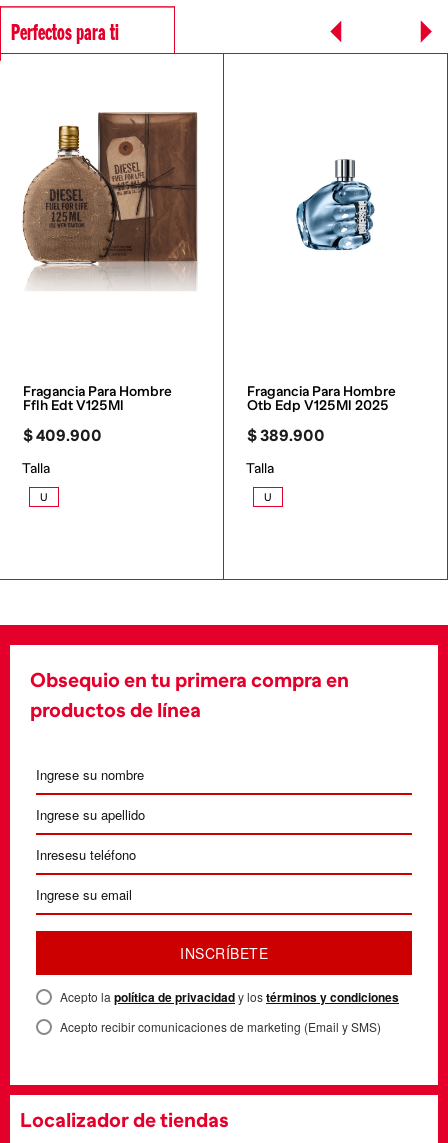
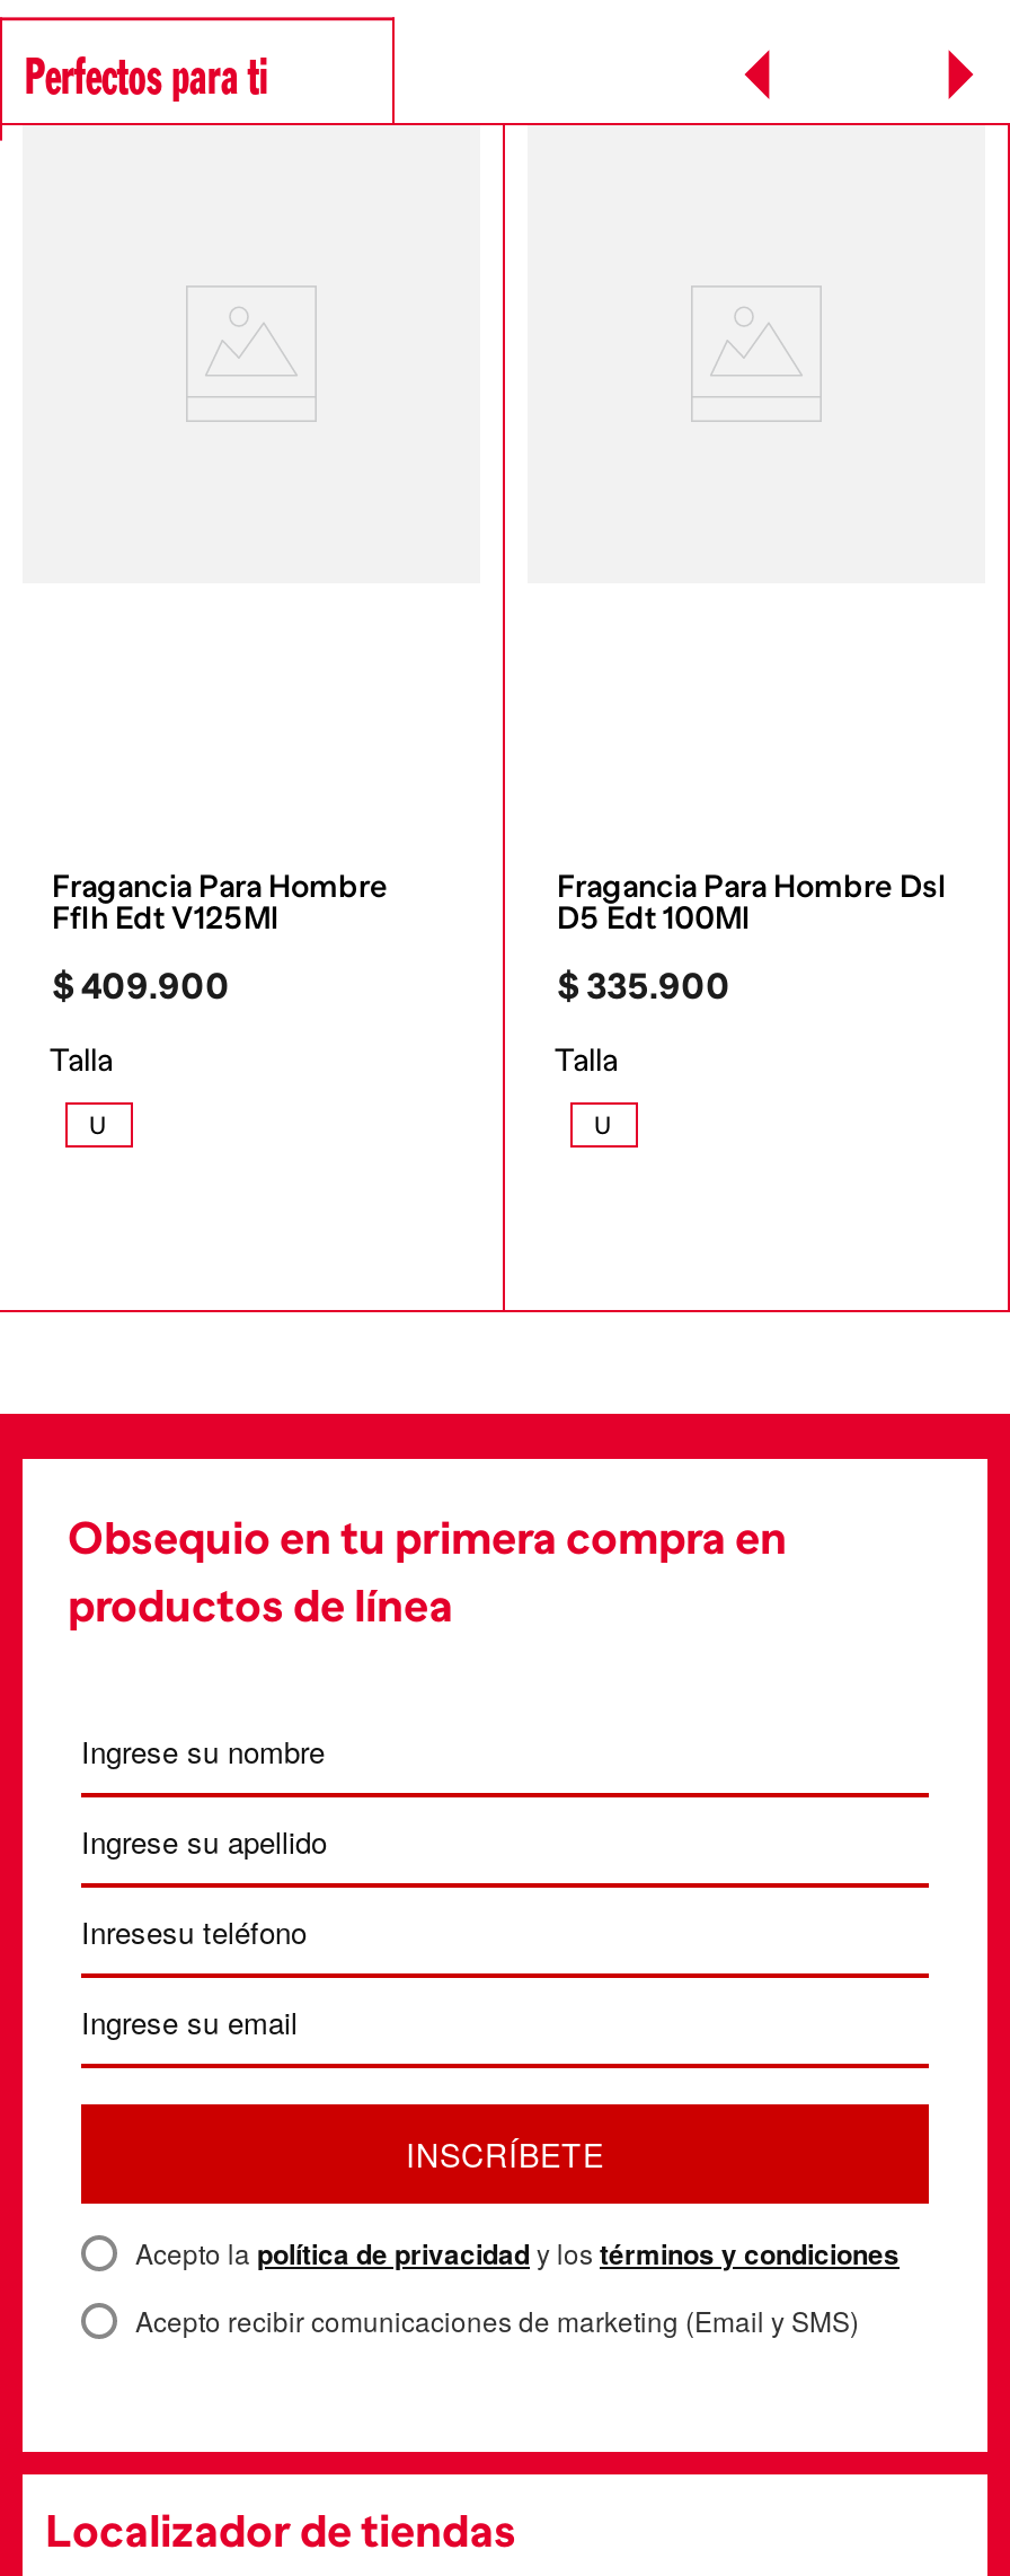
[22,112,198,290] [image] -> none
[295,159,375,251] [image] -> none
[247,383,396,413] Fragancia Para Hombre | Otb Edp V125Ml 2025 -> [557,868,947,936] Fragancia Para Hombre Dsl | D5 Edt 100Ml
[247,427,325,445] $ 389.900 -> [557,967,730,1008] $ 335.900

